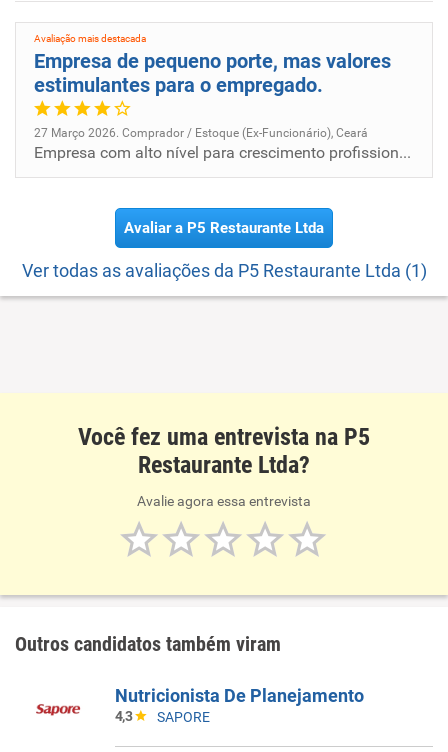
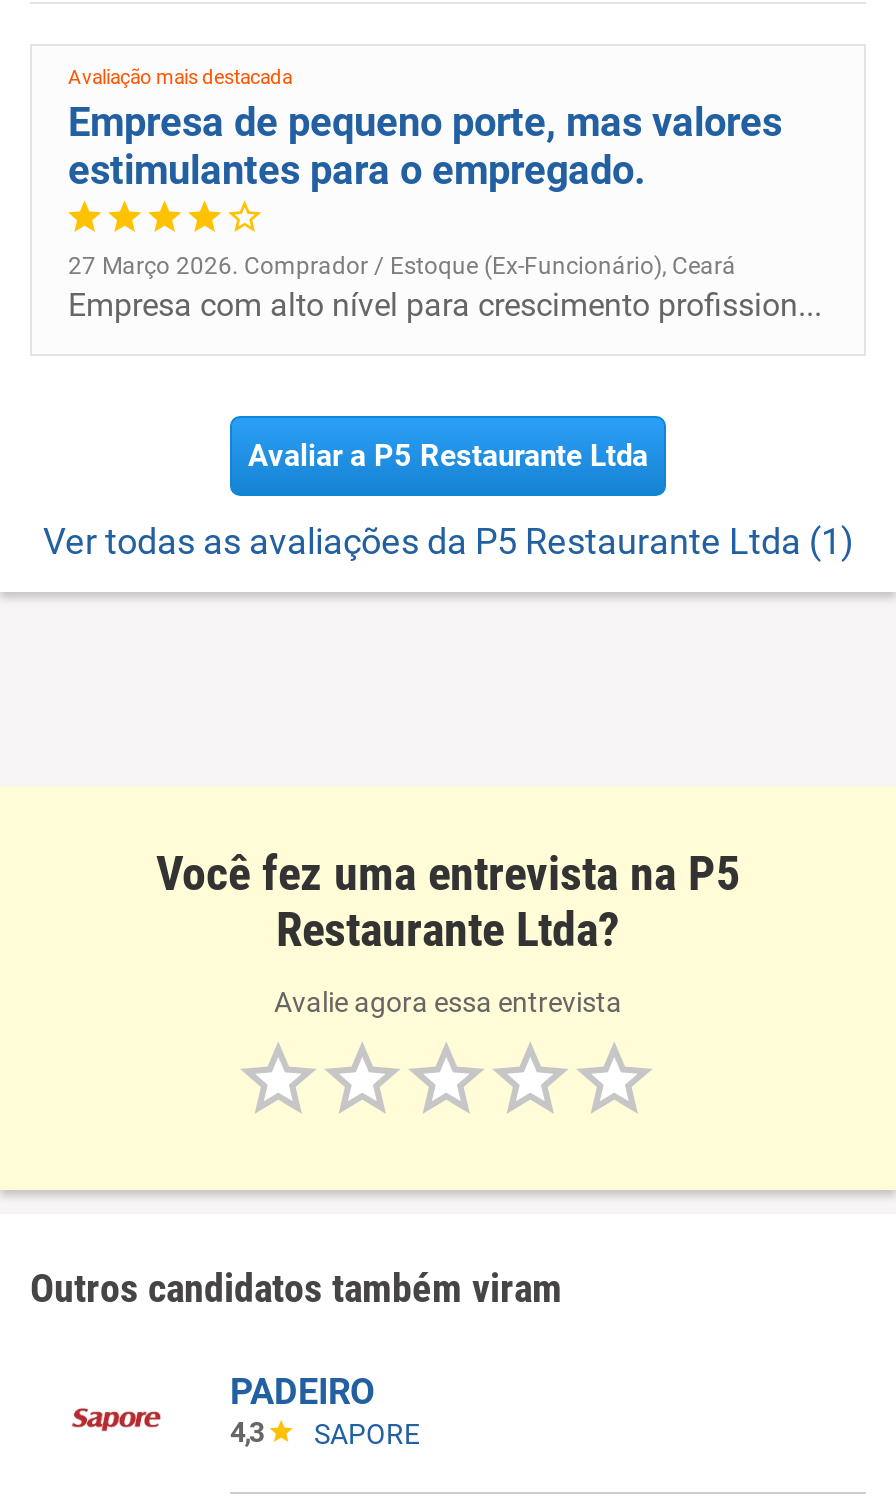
[115,685,364,706] Nutricionista De Planejamento -> [230,1370,374,1412] PADEIRO

